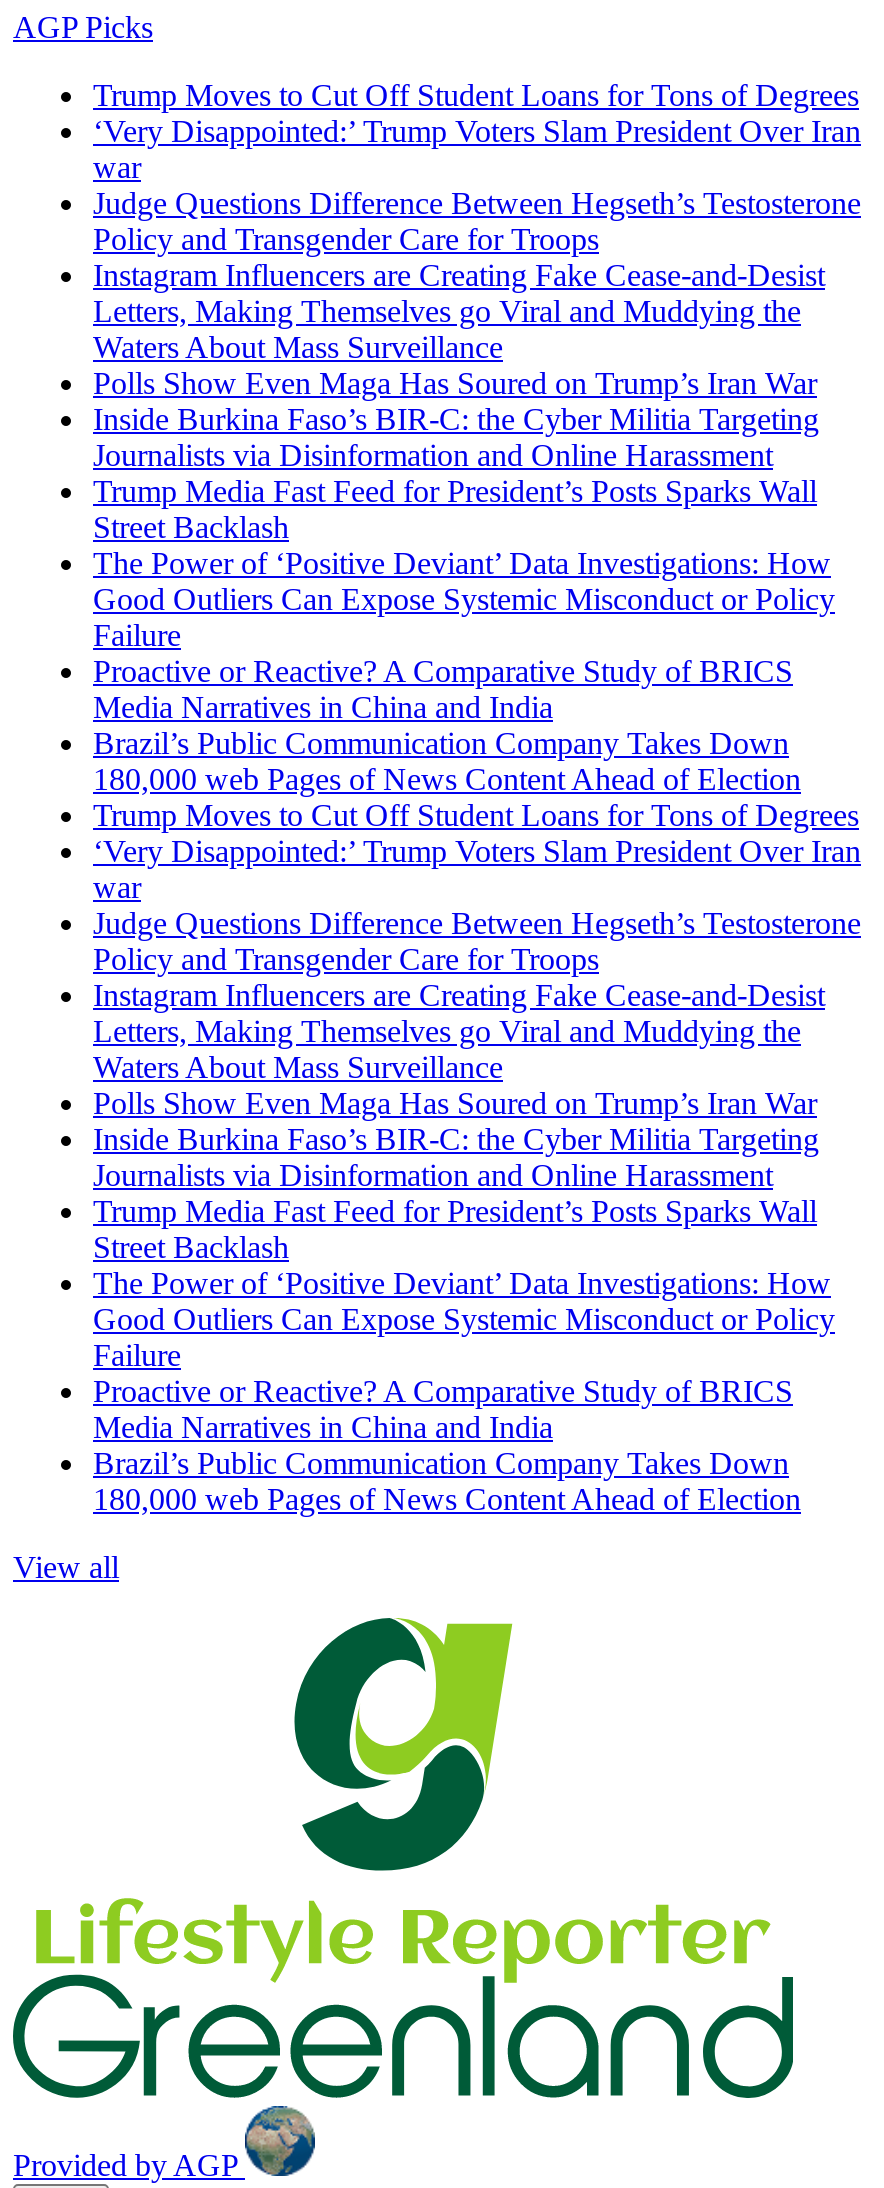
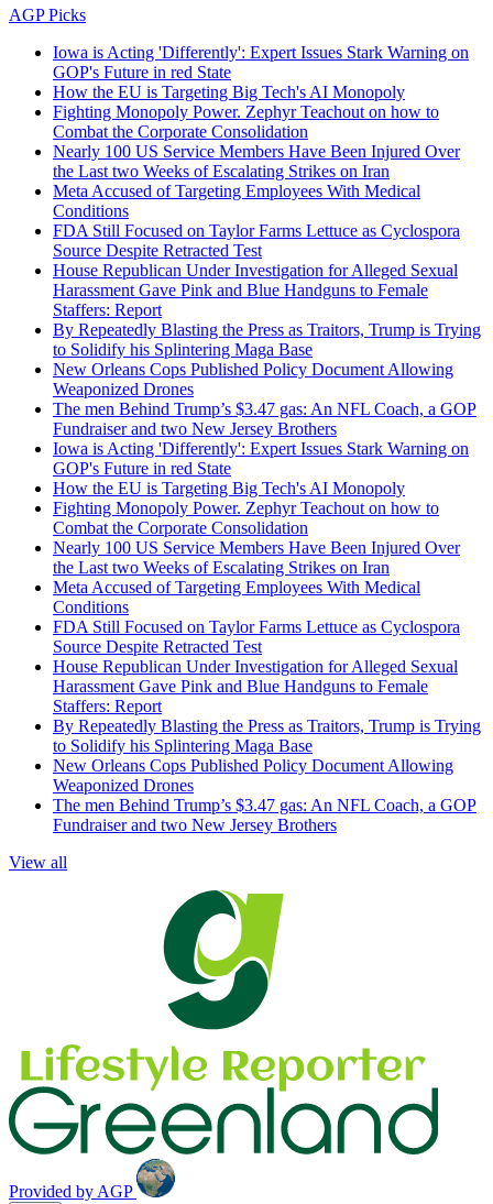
[93,78,861,1516] Trump Moves to Cut Off Student Loans for Tons of Degrees | ‘Very Disappointed:’ Trump Voters Slam President Over Iran | war | Judge Questions Difference Between Hegseth’s Testosterone | Policy and Transgender Care for Troops | Instagram Influencers are Creating Fake Cease-and-Desist | Letters, Making Themselves go Viral and Muddying the | Waters About Mass Surveillance | Polls Show Even Maga Has Soured on Trump’s Iran War | Inside Burkina Faso’s BIR-C: the Cyber Militia Targeting | Journalists via Disinformation and Online Harassment | Trump Media Fast Feed for President’s Posts Sparks Wall | Street Backlash | The Power of ‘Positive Deviant’ Data Investigations: How | Good Outliers Can Expose Systemic Misconduct or Policy | Failure | Proactive or Reactive? A Comparative Study of BRICS | Media Narratives in China and India | Brazil’s Public Communication Company Takes Down | 180,000 web Pages of News Content Ahead of Election | Trump Moves to Cut Off Student Loans for Tons of Degrees | ‘Very Disappointed:’ Trump Voters Slam President Over Iran | war | Judge Questions Difference Between Hegseth’s Testosterone | Policy and Transgender Care for Troops | Instagram Influencers are Creating Fake Cease-and-Desist | Letters, Making Themselves go Viral and Muddying the | Waters About Mass Surveillance | Polls Show Even Maga Has Soured on Trump’s Iran War | Inside Burkina Faso’s BIR-C: the Cyber Militia Targeting | Journalists via Disinformation and Online Harassment | Trump Media Fast Feed for President’s Posts Sparks Wall | Street Backlash | The Power of ‘Positive Deviant’ Data Investigations: How | Good Outliers Can Expose Systemic Misconduct or Policy | Failure | Proactive or Reactive? A Comparative Study of BRICS | Media Narratives in China and India | Brazil’s Public Communication Company Takes Down | 180,000 web Pages of News Content Ahead of Election -> [53,43,481,834] Iowa is Acting 'Differently': Expert Issues Stark Warning on | GOP's Future in red State | How the EU is Targeting Big Tech's AI Monopoly | Fighting Monopoly Power. Zephyr Teachout on how to | Combat the Corporate Consolidation | Nearly 100 US Service Members Have Been Injured Over | the Last two Weeks of Escalating Strikes on Iran | Meta Accused of Targeting Employees With Medical | Conditions | FDA Still Focused on Taylor Farms Lettuce as Cyclospora | Source Despite Retracted Test | House Republican Under Investigation for Alleged Sexual | Harassment Gave Pink and Blue Handguns to Female | Staffers: Report | By Repeatedly Blasting the Press as Traitors, Trump is Trying | to Solidify his Splintering Maga Base | New Orleans Cops Published Policy Document Allowing | Weaponized Drones | The men Behind Trump’s $3.47 gas: An NFL Coach, a GOP | Fundraiser and two New Jersey Brothers | Iowa is Acting 'Differently': Expert Issues Stark Warning on | GOP's Future in red State | How the EU is Targeting Big Tech's AI Monopoly | Fighting Monopoly Power. Zephyr Teachout on how to | Combat the Corporate Consolidation | Nearly 100 US Service Members Have Been Injured Over | the Last two Weeks of Escalating Strikes on Iran | Meta Accused of Targeting Employees With Medical | Conditions | FDA Still Focused on Taylor Farms Lettuce as Cyclospora | Source Despite Retracted Test | House Republican Under Investigation for Alleged Sexual | Harassment Gave Pink and Blue Handguns to Female | Staffers: Report | By Repeatedly Blasting the Press as Traitors, Trump is Trying | to Solidify his Splintering Maga Base | New Orleans Cops Published Policy Document Allowing | Weaponized Drones | The men Behind Trump’s $3.47 gas: An NFL Coach, a GOP | Fundraiser and two New Jersey Brothers

